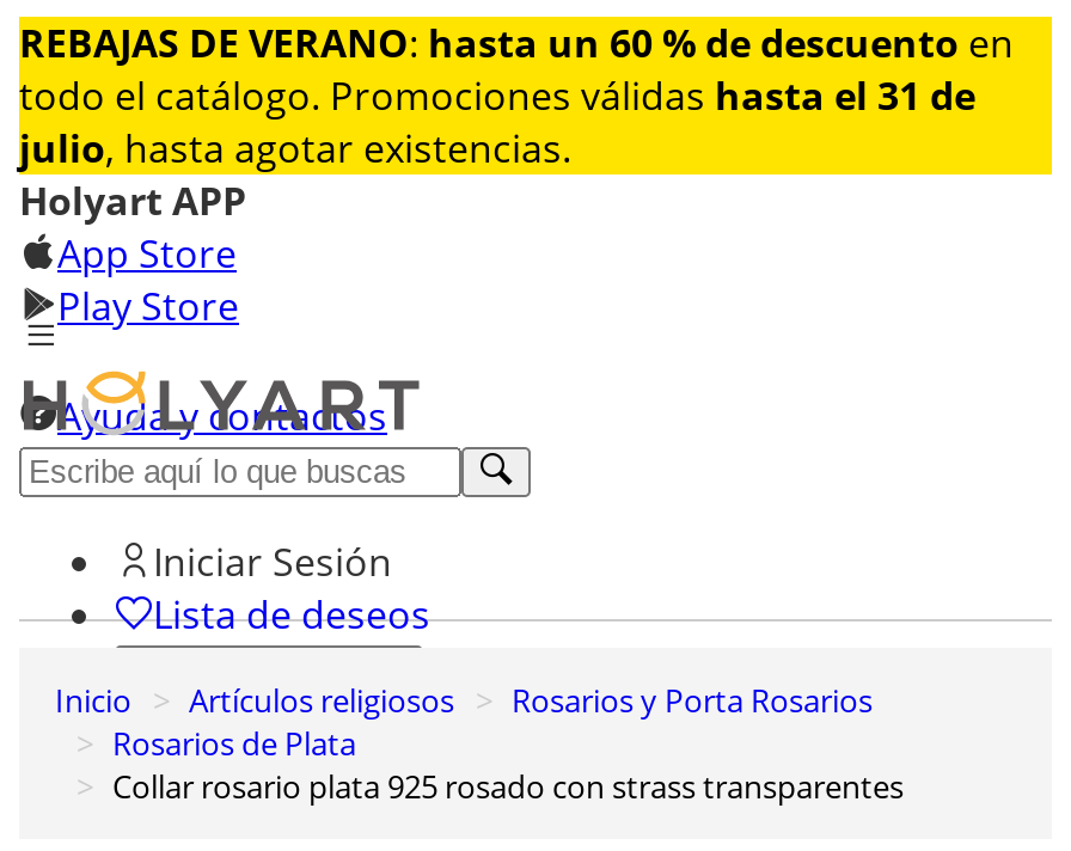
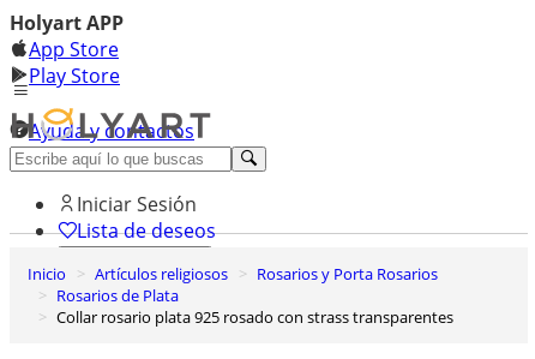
[19,14,1054,177] [image] | REBAJAS DE VERANO: hasta un 60 % de descuento en | todo el catálogo. Promociones válidas hasta el 31 de | julio, hasta agotar existencias. -> none

